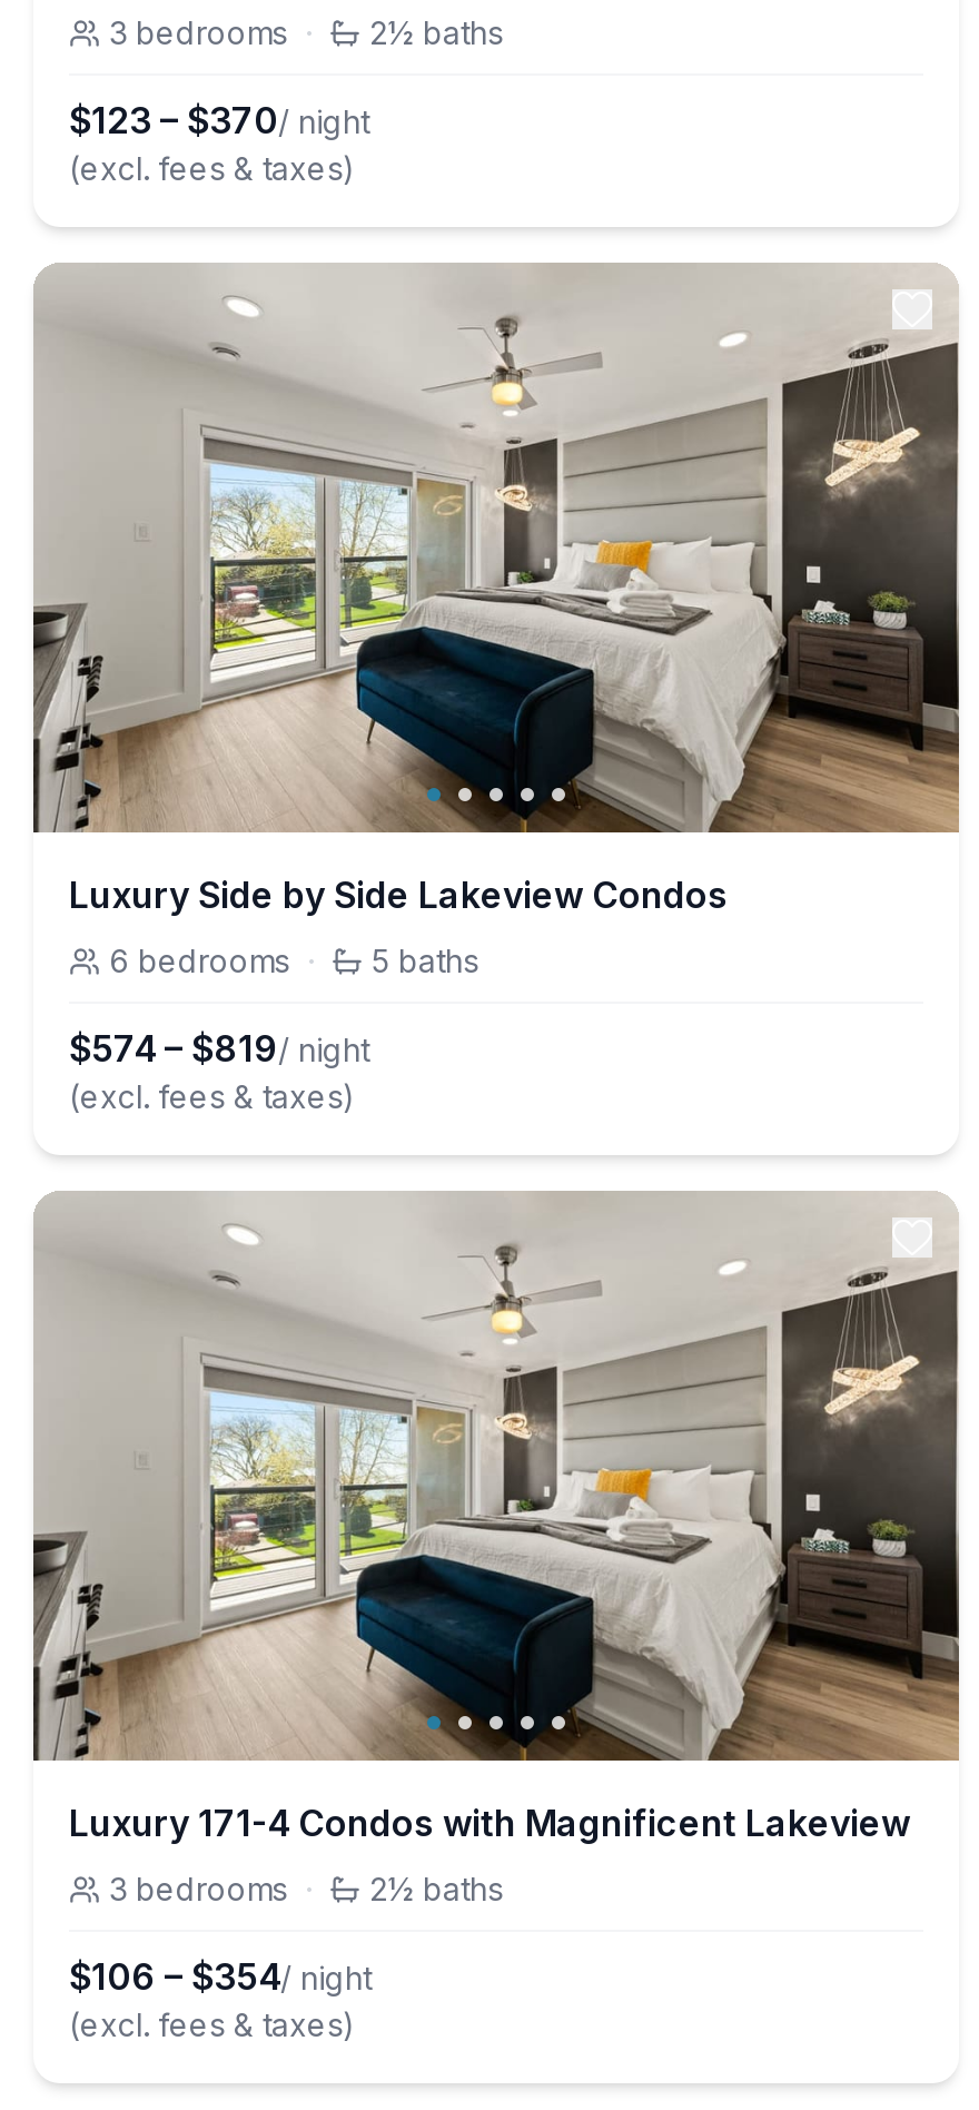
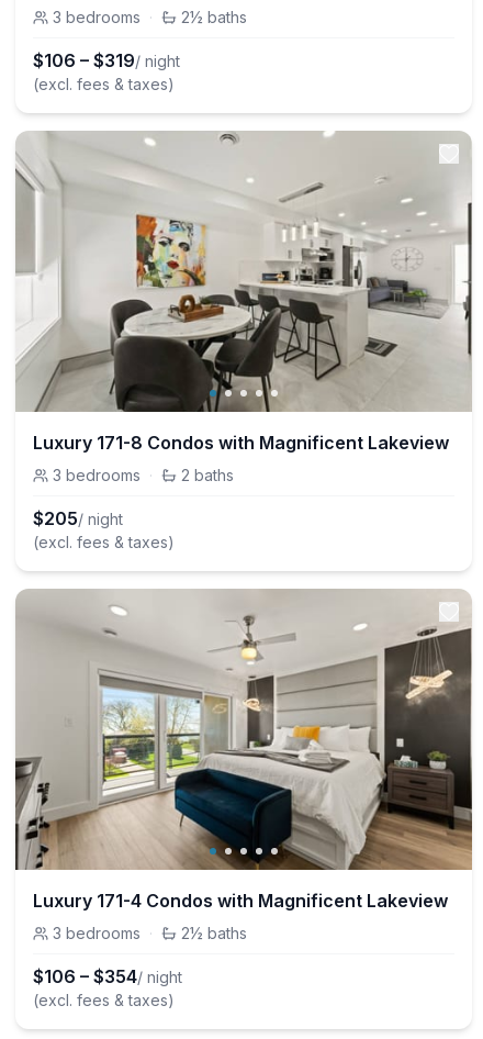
[69,98,369,142] $123 – $370 / night -> [33,49,180,71] $106 – $319 / night
[31,263,961,917] [image] | Luxury Side by Side Lakeview Condos -> [15,132,472,454] [image] | Luxury 171-8 Condos with Magnificent Lakeview
[109,941,478,979] 6 bedrooms · | 5 baths -> [53,466,234,484] 3 bedrooms · | 2 baths
[69,1026,369,1071] $574 – $819 / night -> [33,507,123,529] $205 / night

